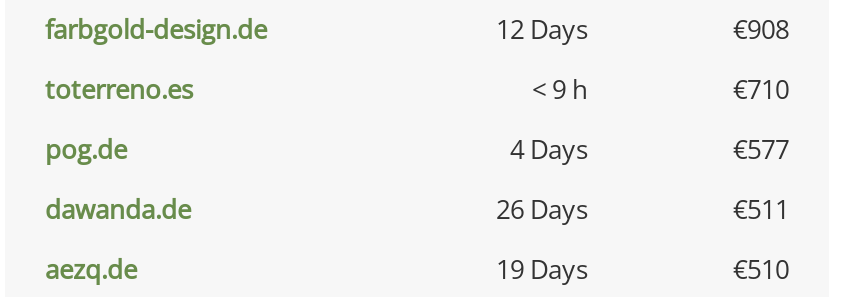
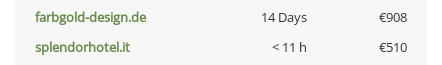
[496,11,588,47] 12 Days -> [260,8,306,26] 14 Days
[45,71,789,287] toterreno.es | < 9 h | €710 | pog.de | 4 Days | €577 | dawanda.de | 26 Days | €511 | aezq.de | 19 Days -> [35,38,306,56] splendorhotel.it | < 11 h

